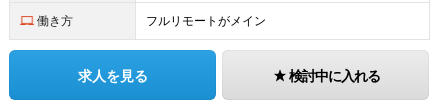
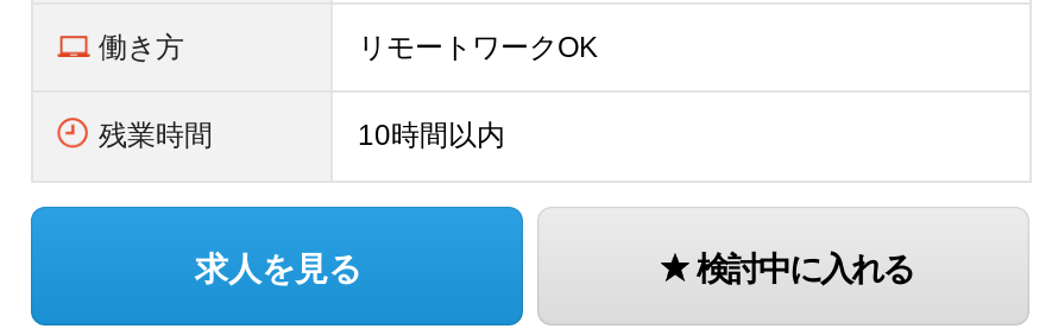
[146,14,266,28] フルリモートがメイン -> [98,31,598,152] リモートワークOK | 残業時間 | 10時間以内

